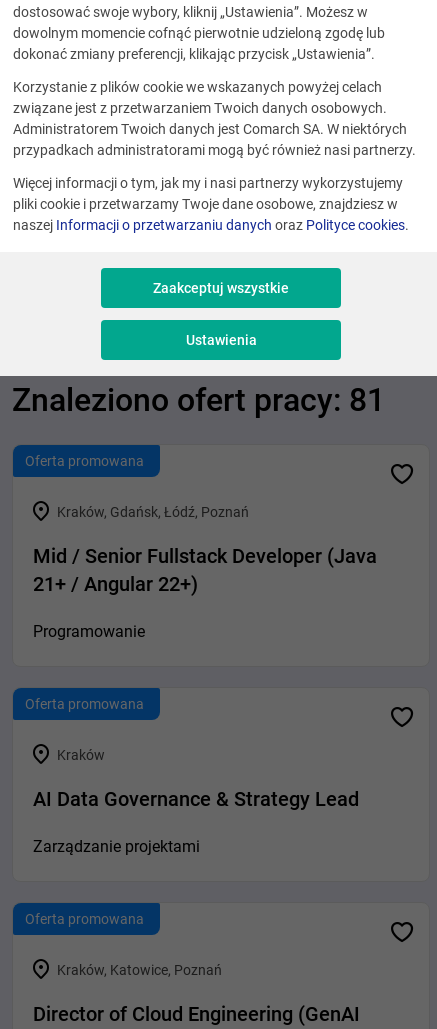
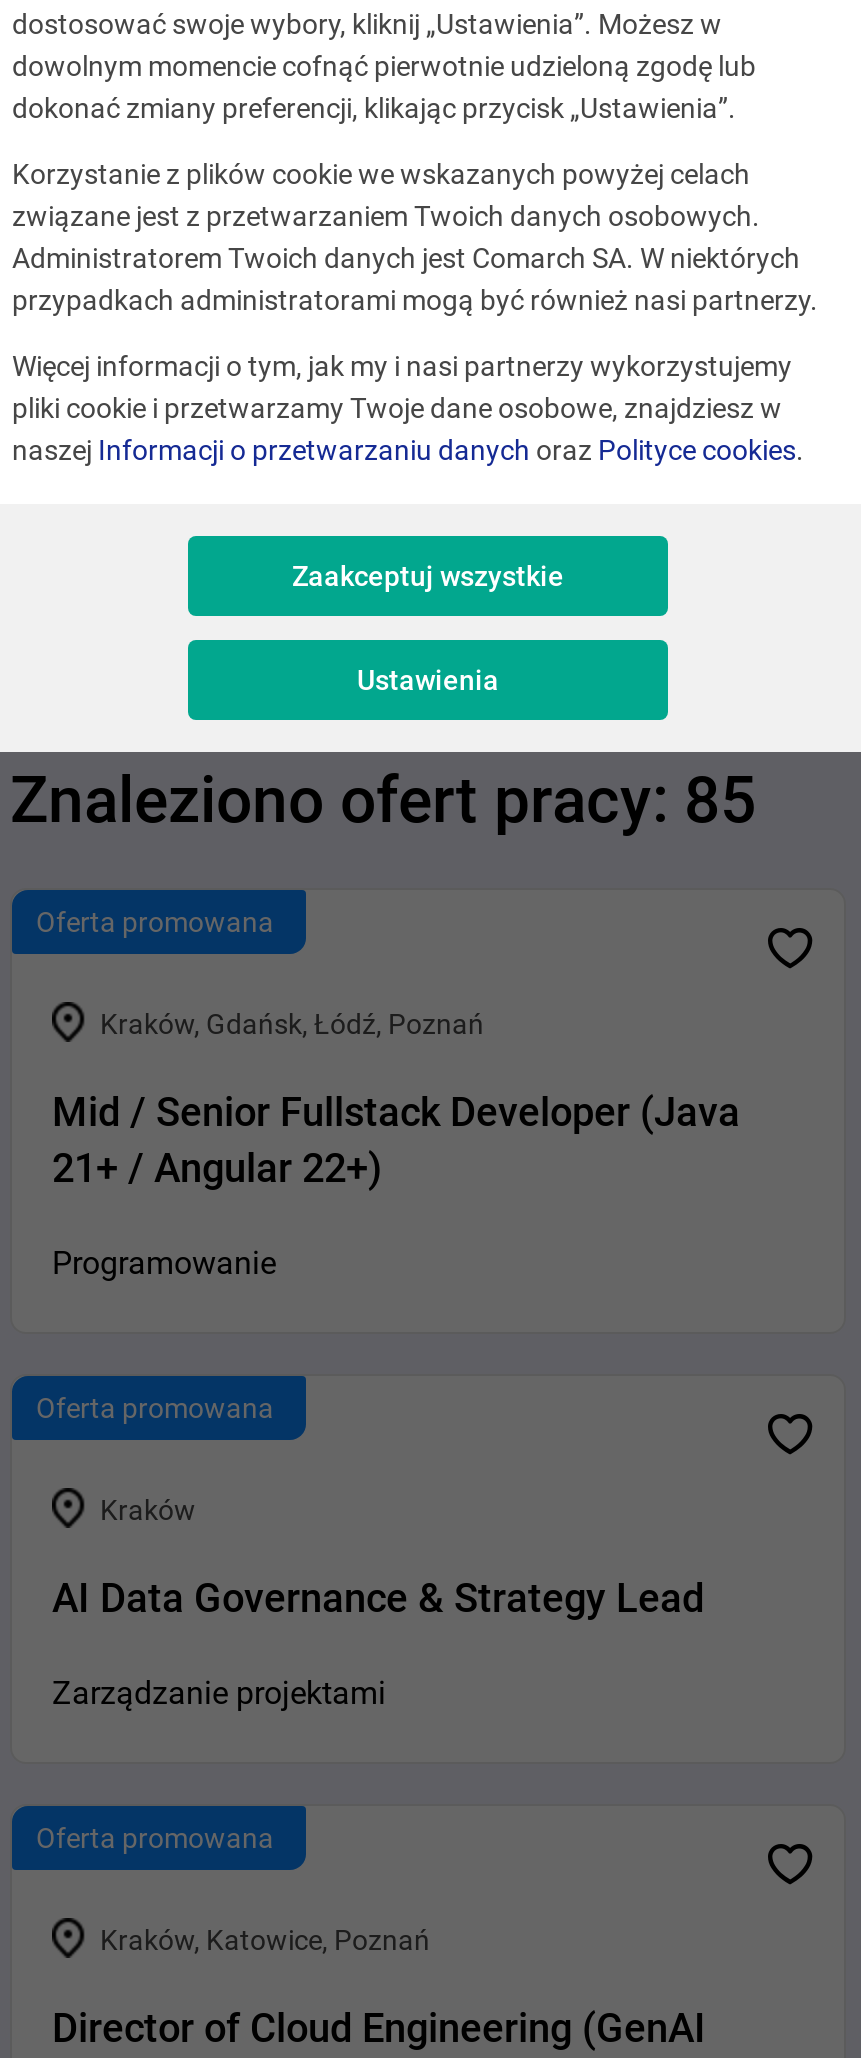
[12,381,385,419] Znaleziono ofert pracy: 81 -> [10,762,756,838] Znaleziono ofert pracy: 85

